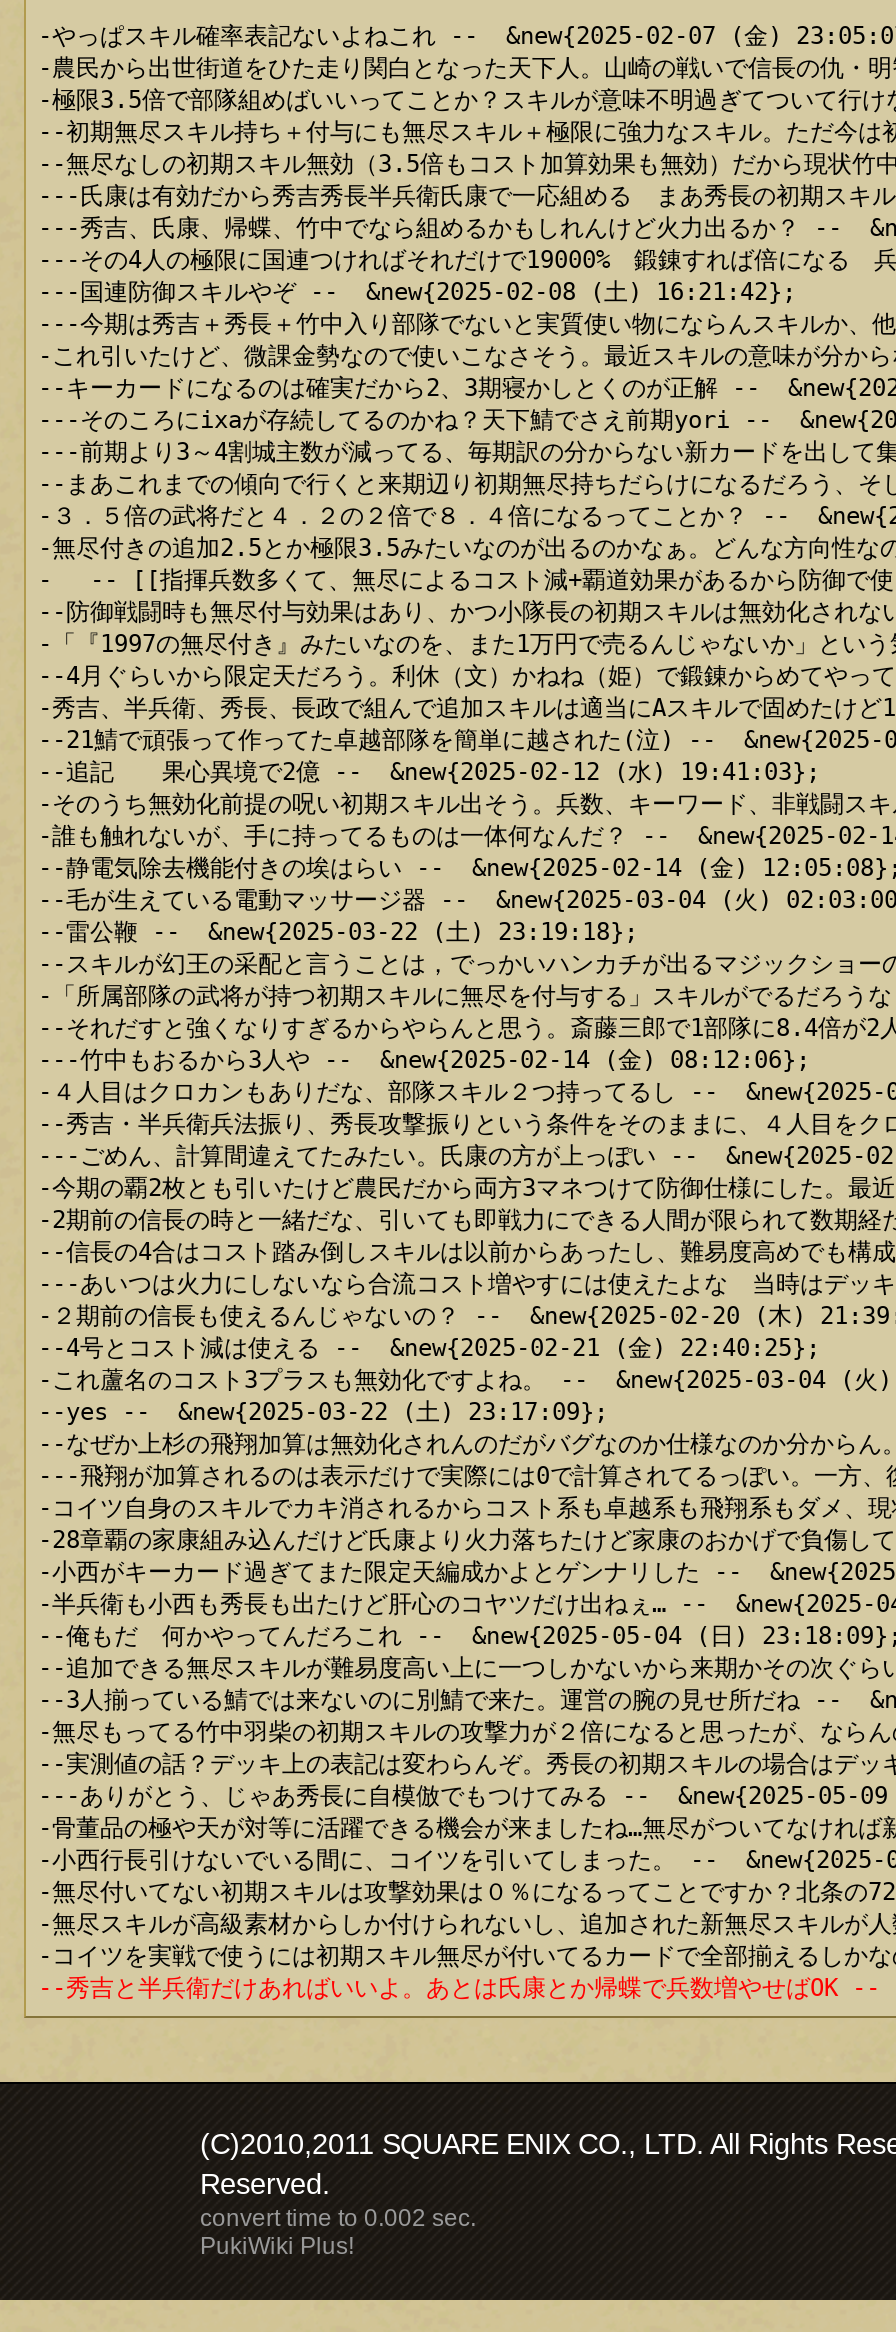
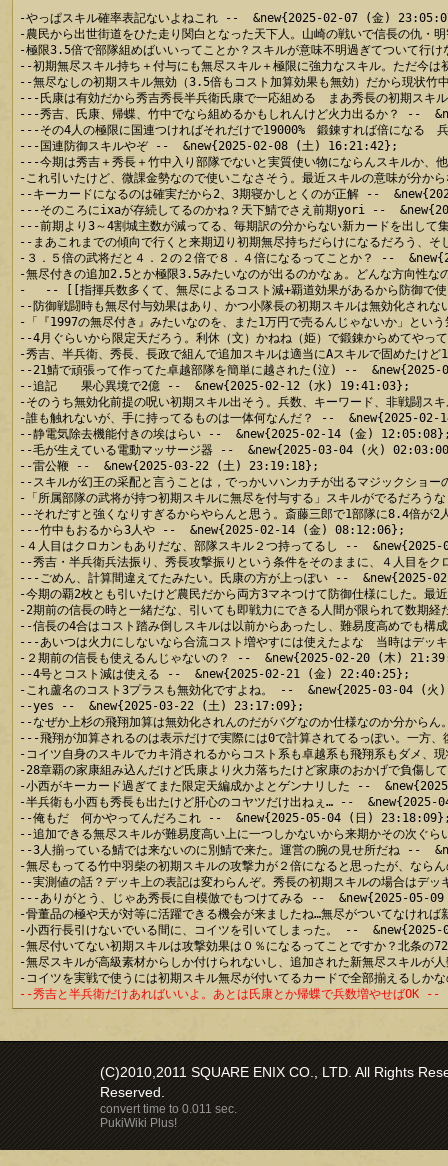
[200,2204,476,2232] convert time to 0.002 sec. -> [100,1102,237,1116] convert time to 0.011 sec.

